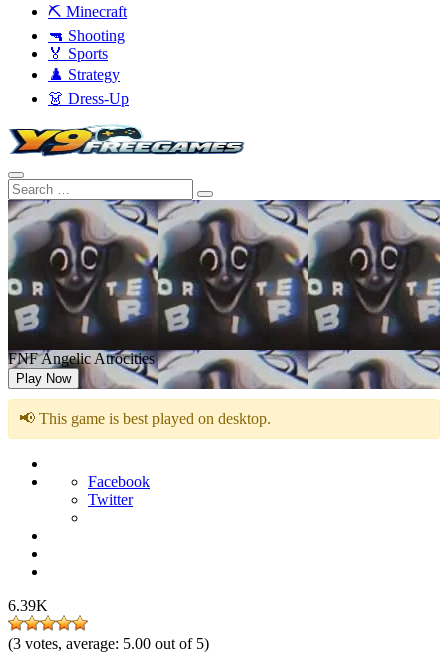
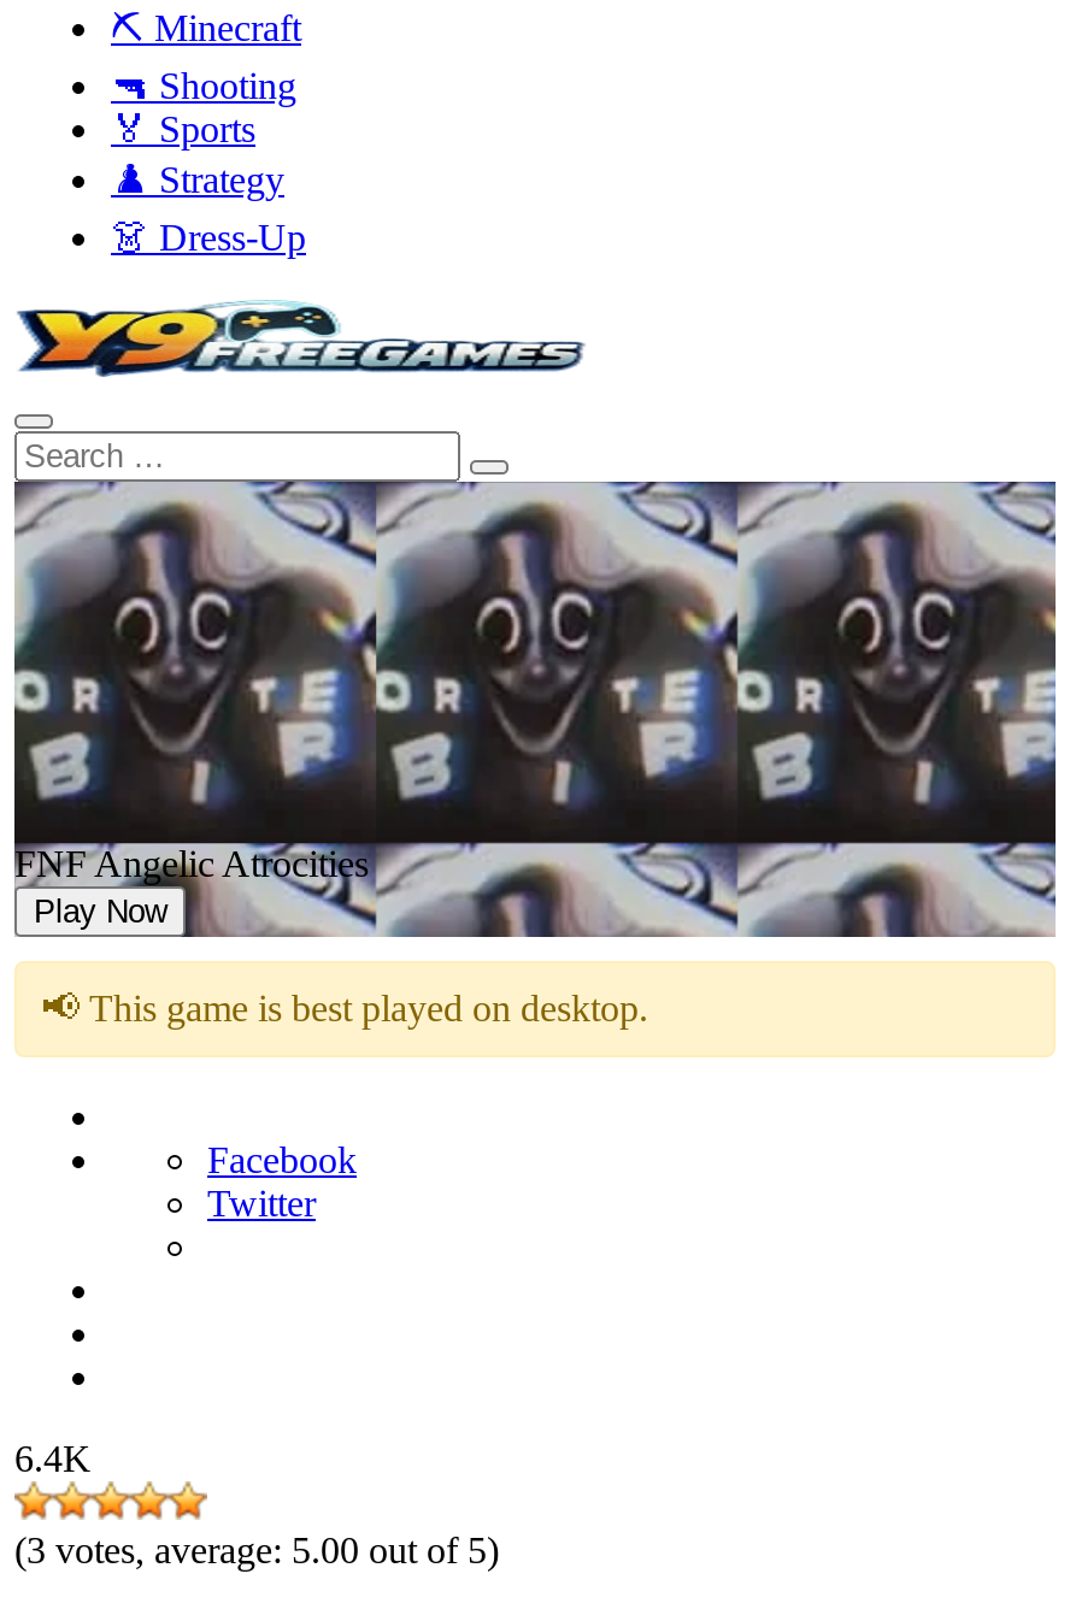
[8,597,48,614] 6.39K -> [14,1438,92,1479] 6.4K

